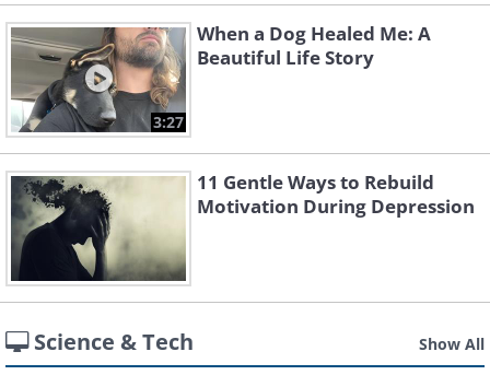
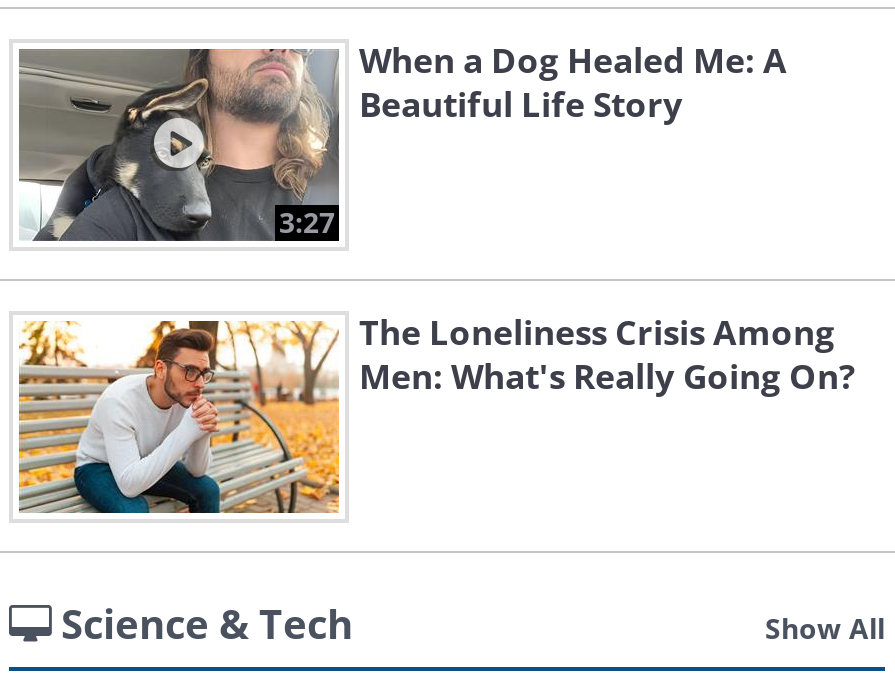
[10,169,475,282] [image] | 11 Gentle Ways to Rebuild | Motivation During Depression -> [17,309,855,515] [image] | The Loneliness Crisis Among | Men: What's Really Going On?

